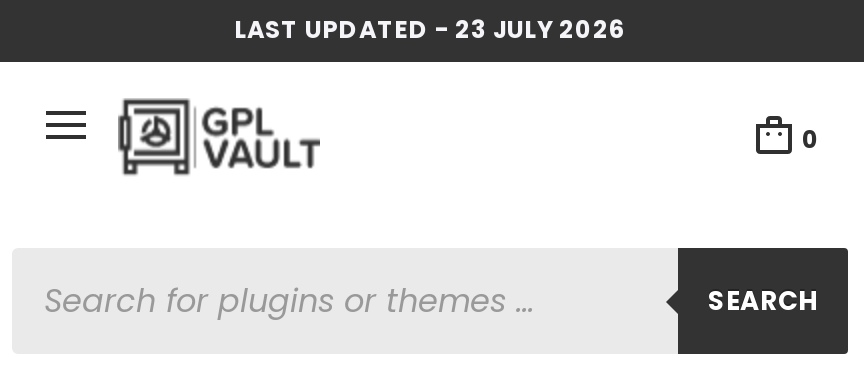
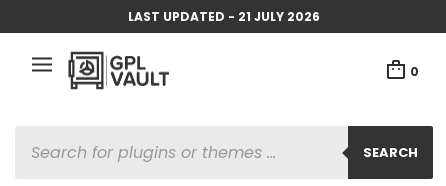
[235,11,625,45] LAST UPDATED - 23 JULY 2026 -> [128,7,320,24] LAST UPDATED - 21 JULY 2026

